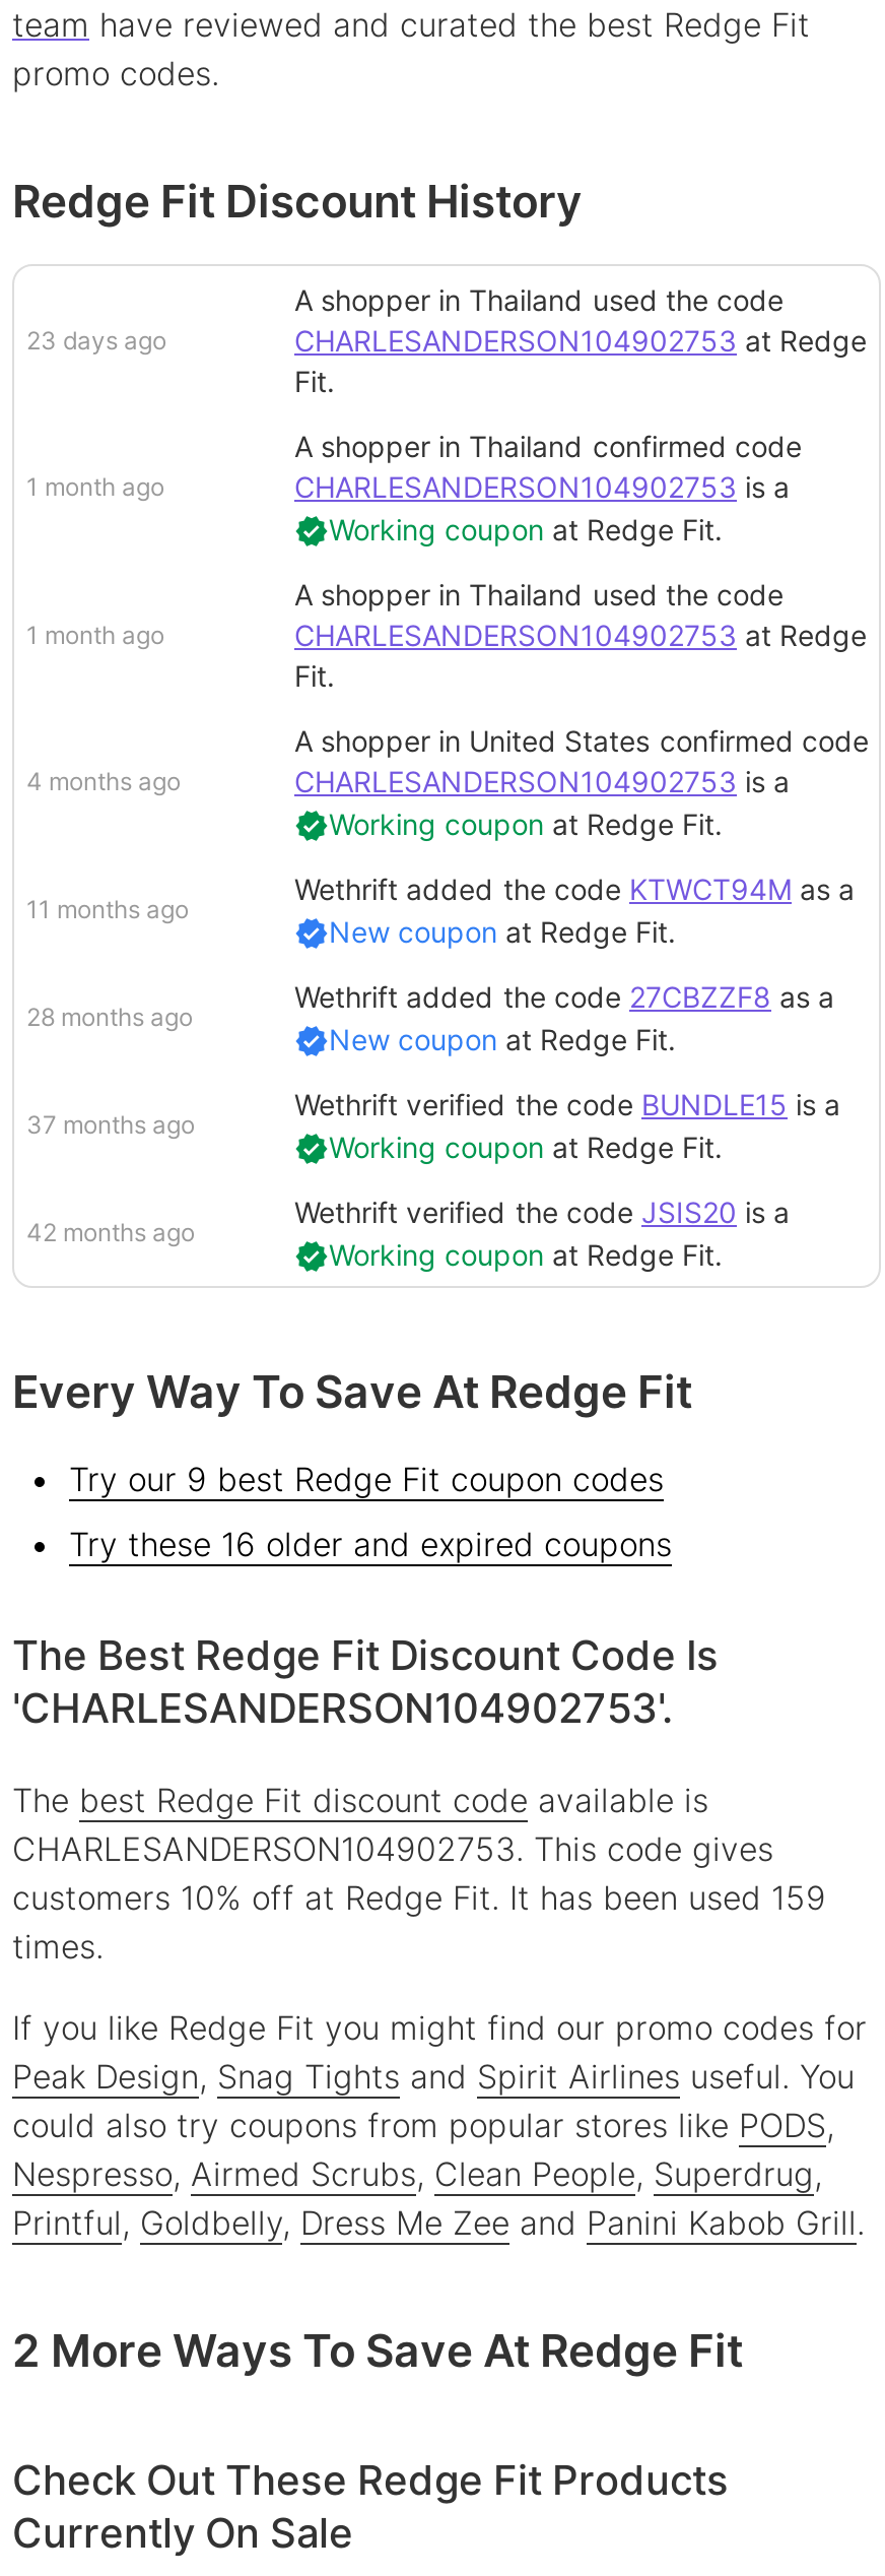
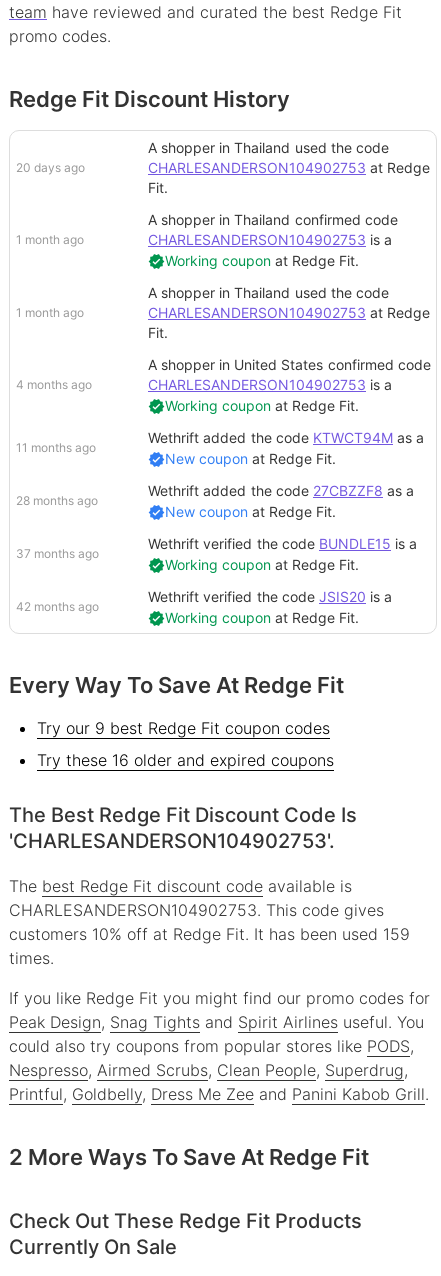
[26,325,166,356] 23 days ago -> [16,160,85,175] 20 days ago

